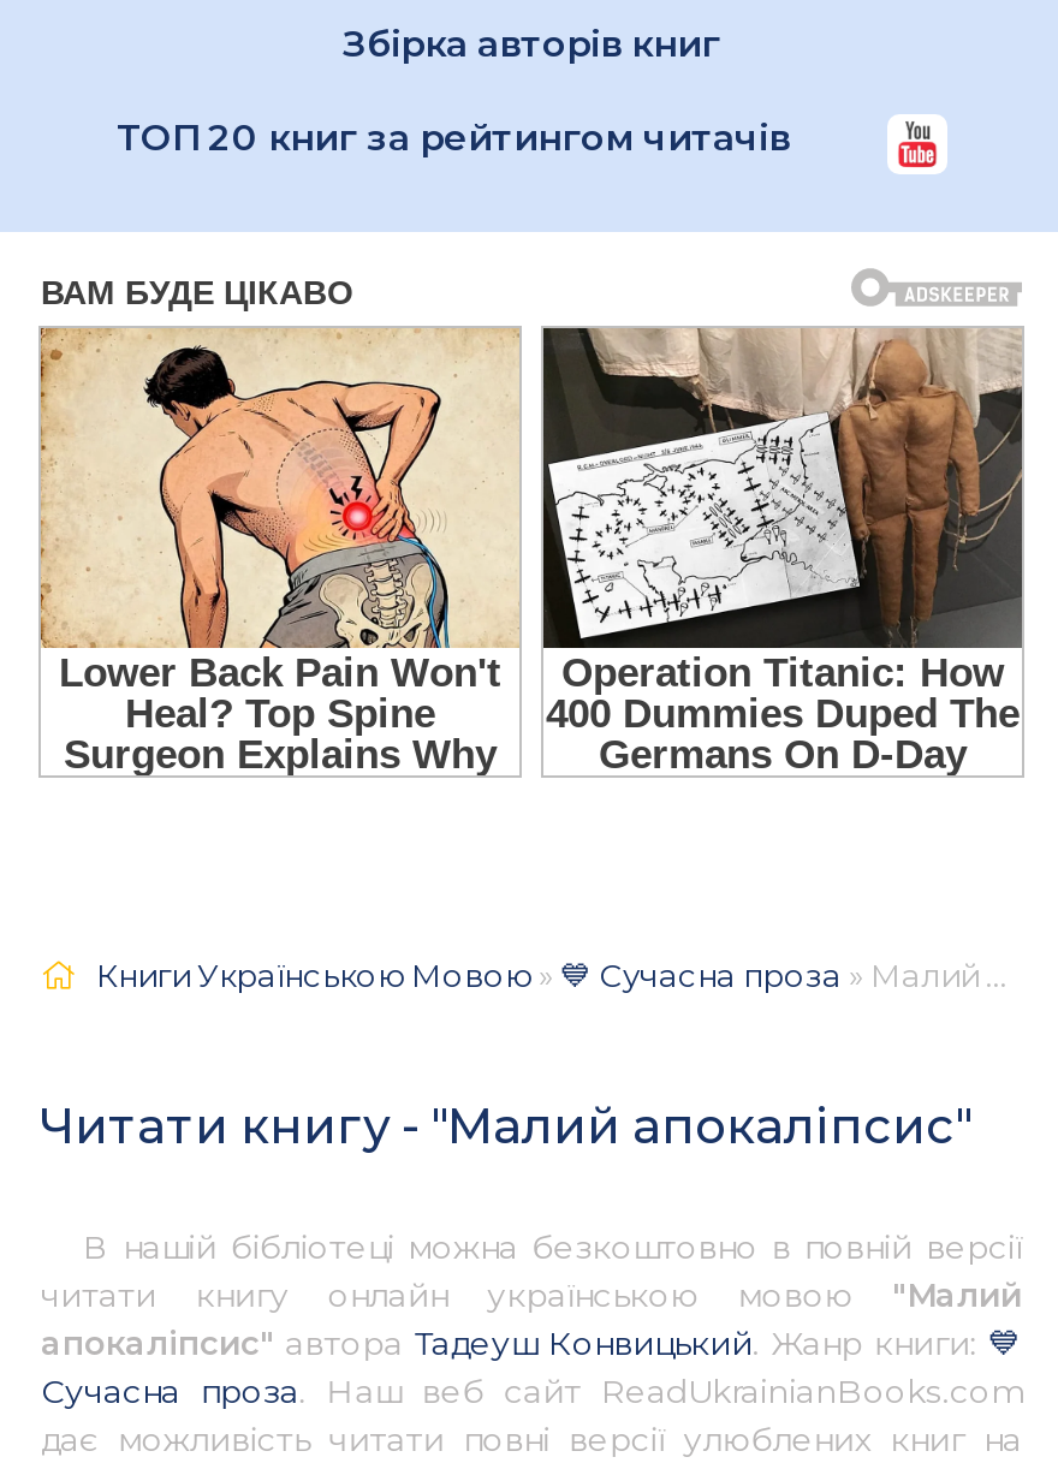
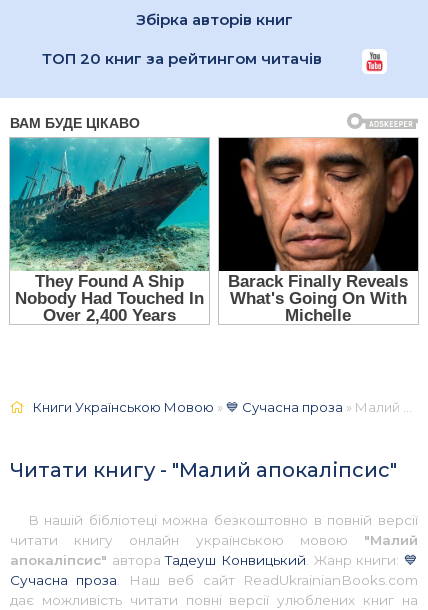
[38,326,522,778] [image] -> [9,137,210,325] [image]
[543,326,1024,778] [image] -> [220,137,419,324] [image]

